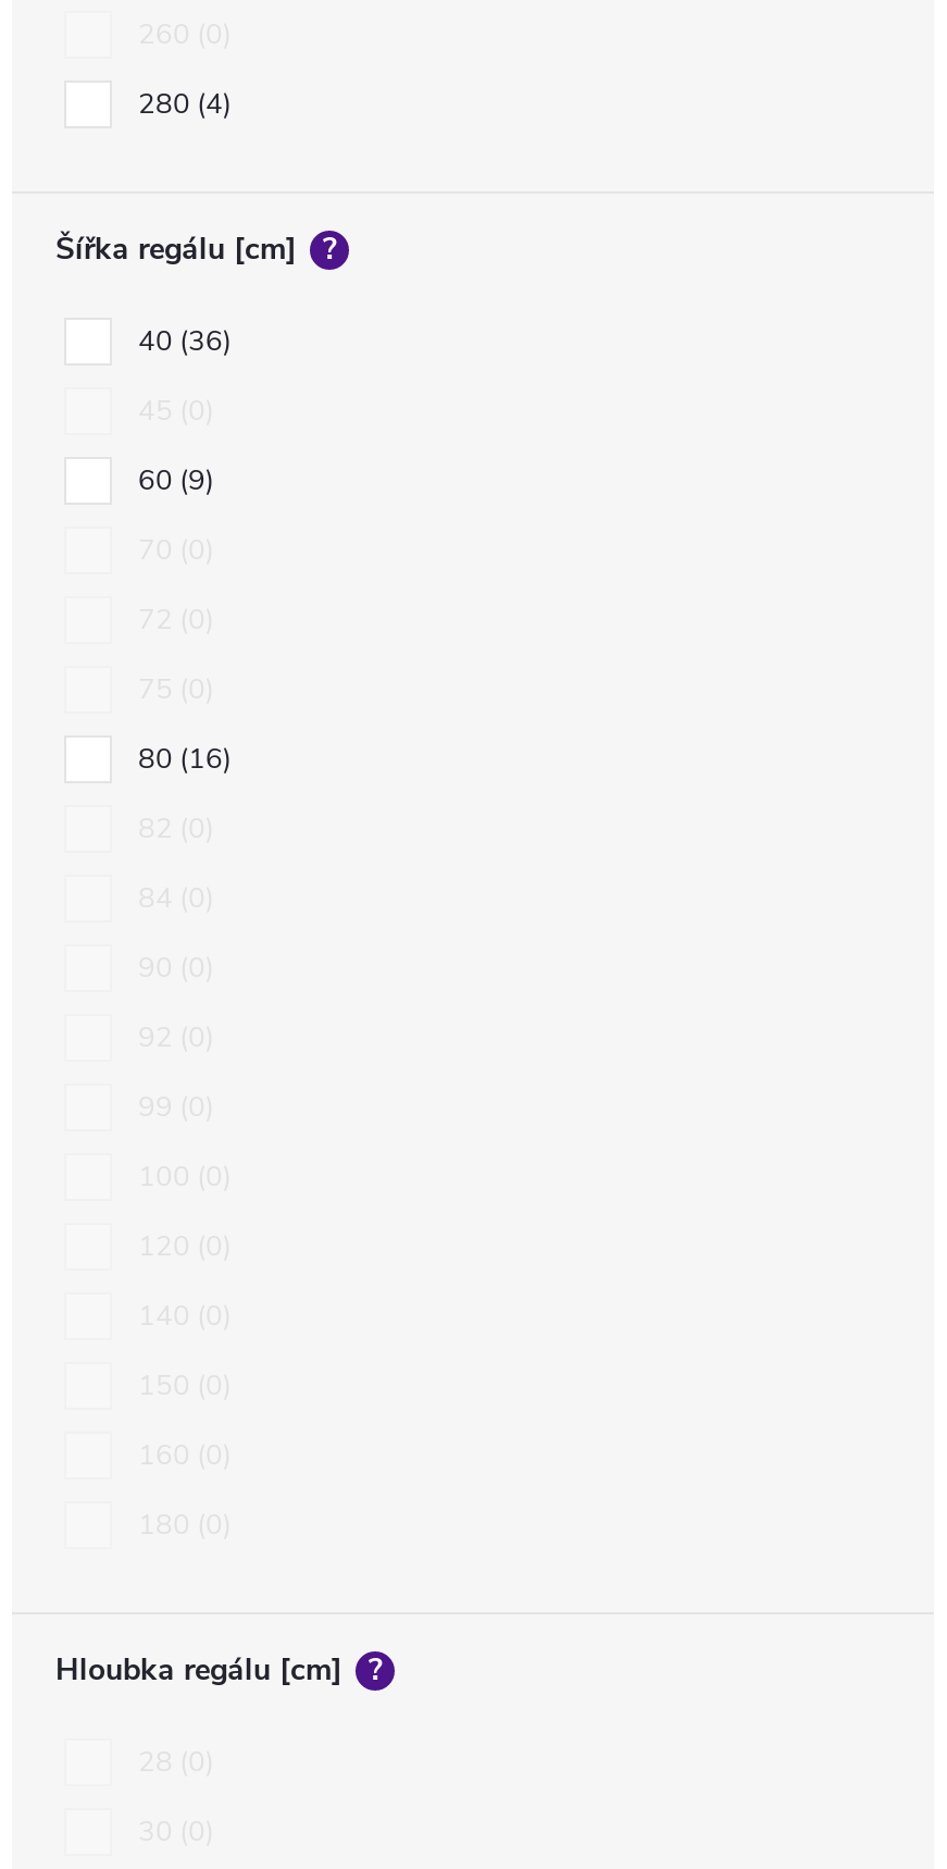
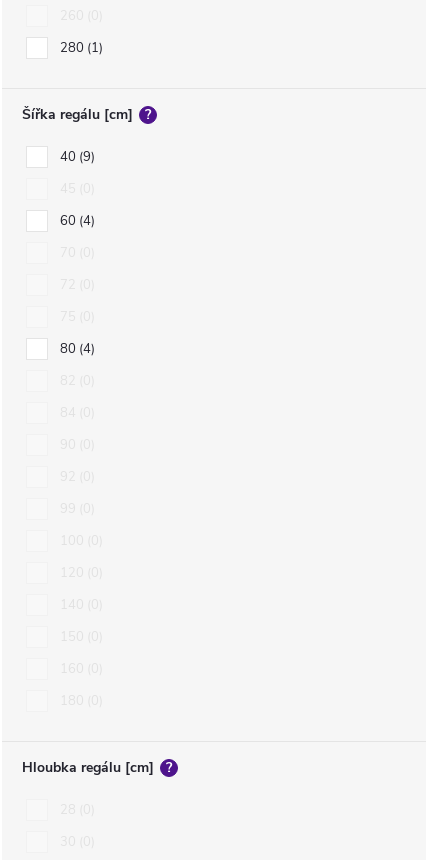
[138,85,223,124] 280 4 -> [60,39,99,57] 280 1
[138,322,223,361] 40 36 -> [60,148,91,166] 40 9
[138,461,205,500] 60 9 -> [60,212,91,230] 60 4
[138,740,223,779] 80 16 -> [60,340,91,358] 80 4

